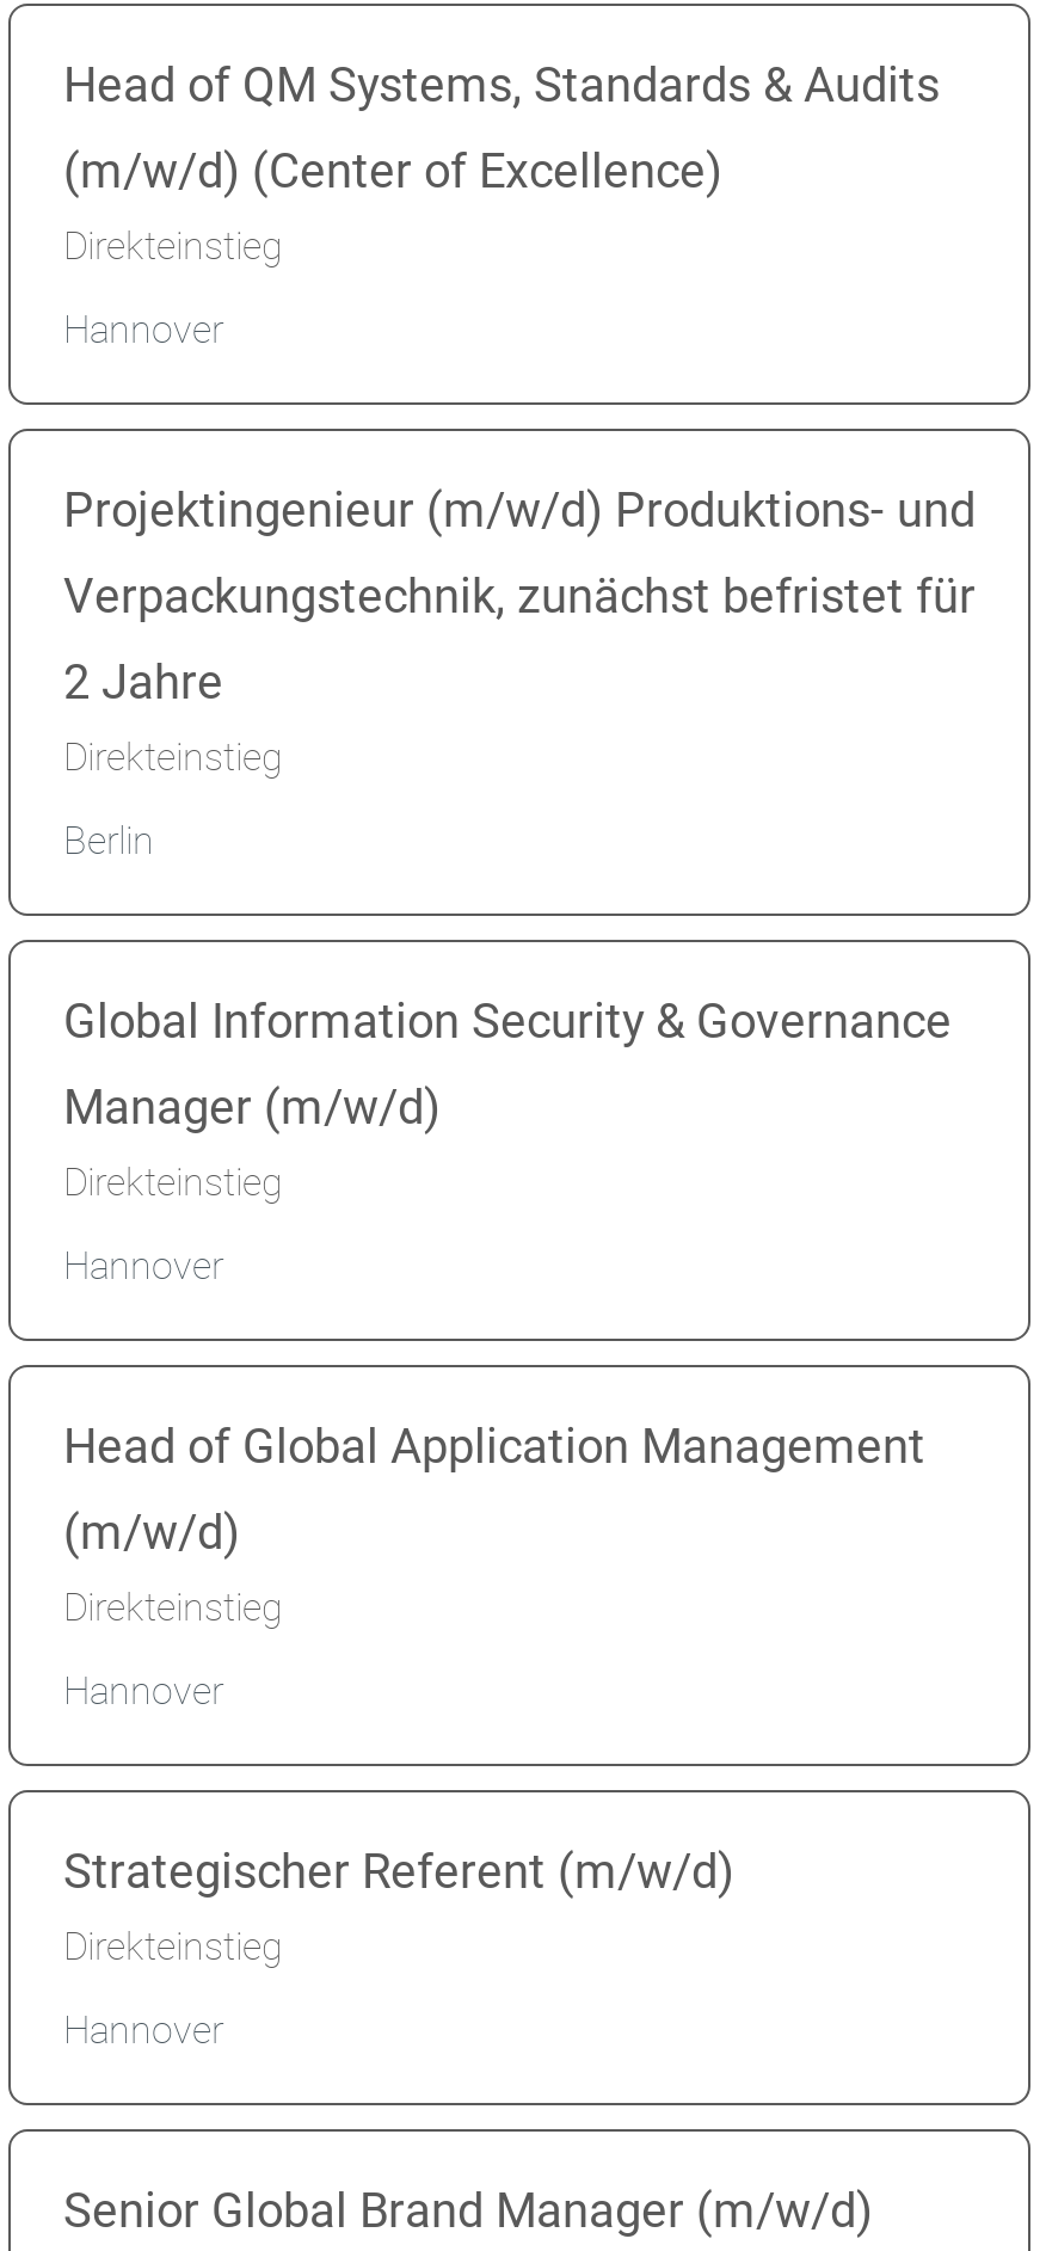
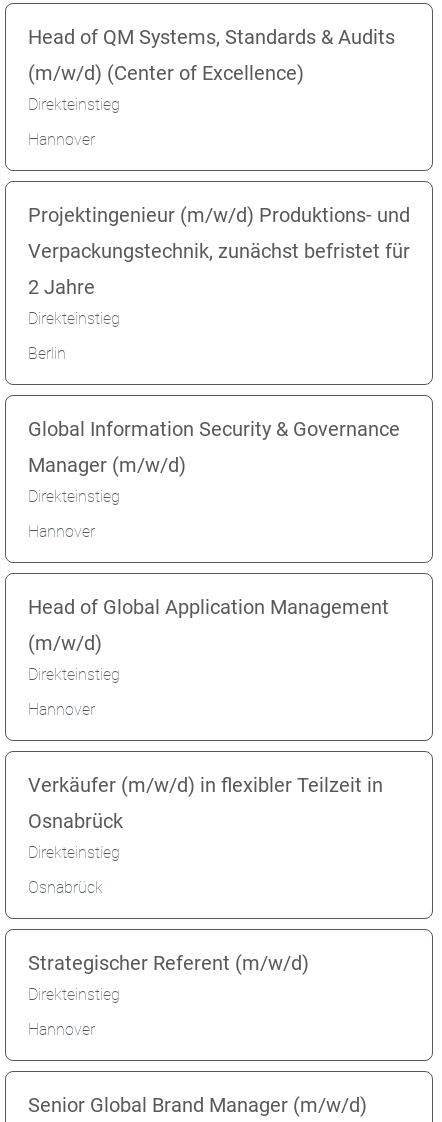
none -> [28,773,383,897] Verkäufer (m/w/d) in flexibler Teilzeit in | Osnabrück | Direkteinstieg | Osnabrück

